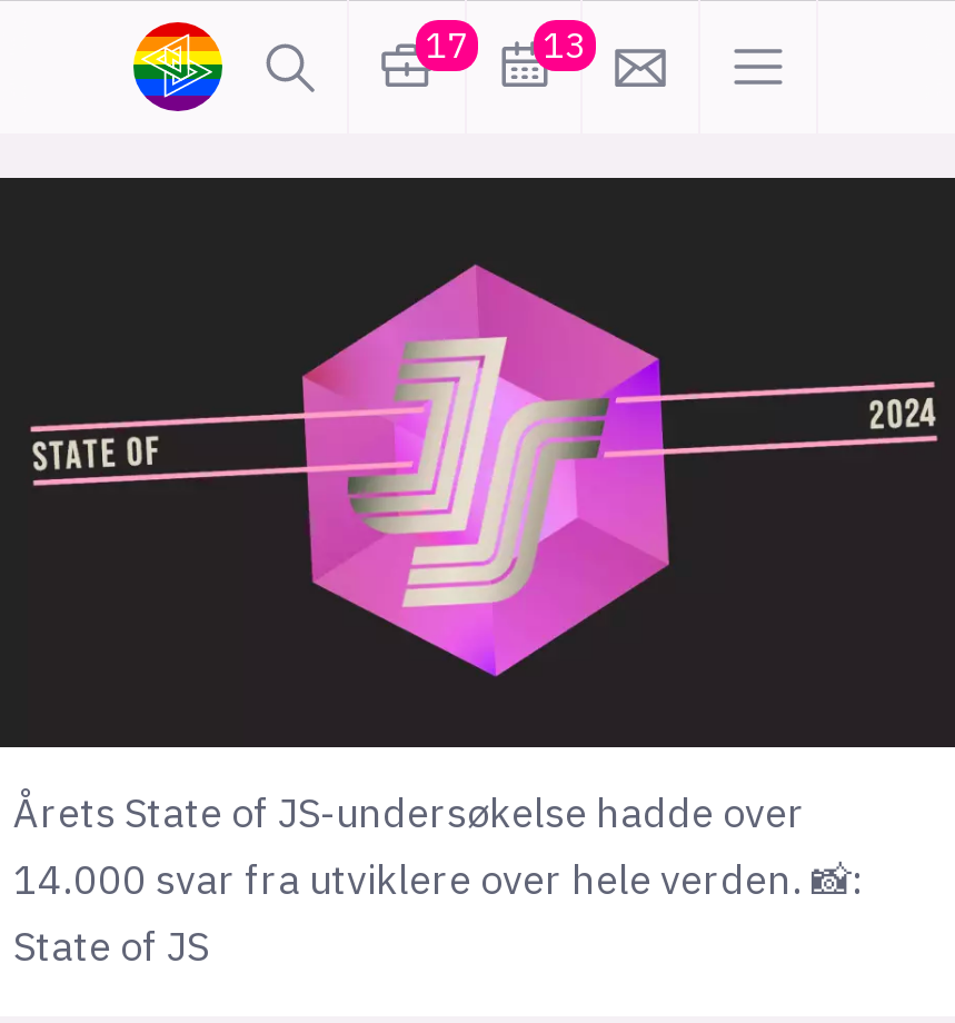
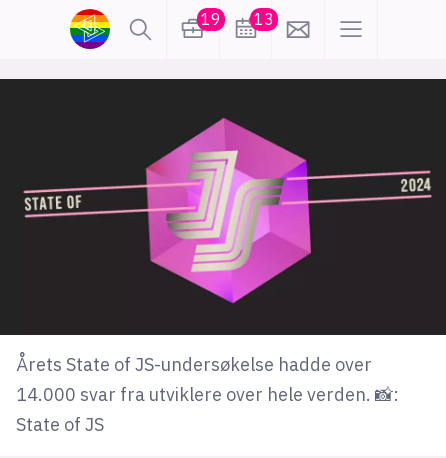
[425,22,587,67] 17 13 -> [201,9,274,29] 19 13

